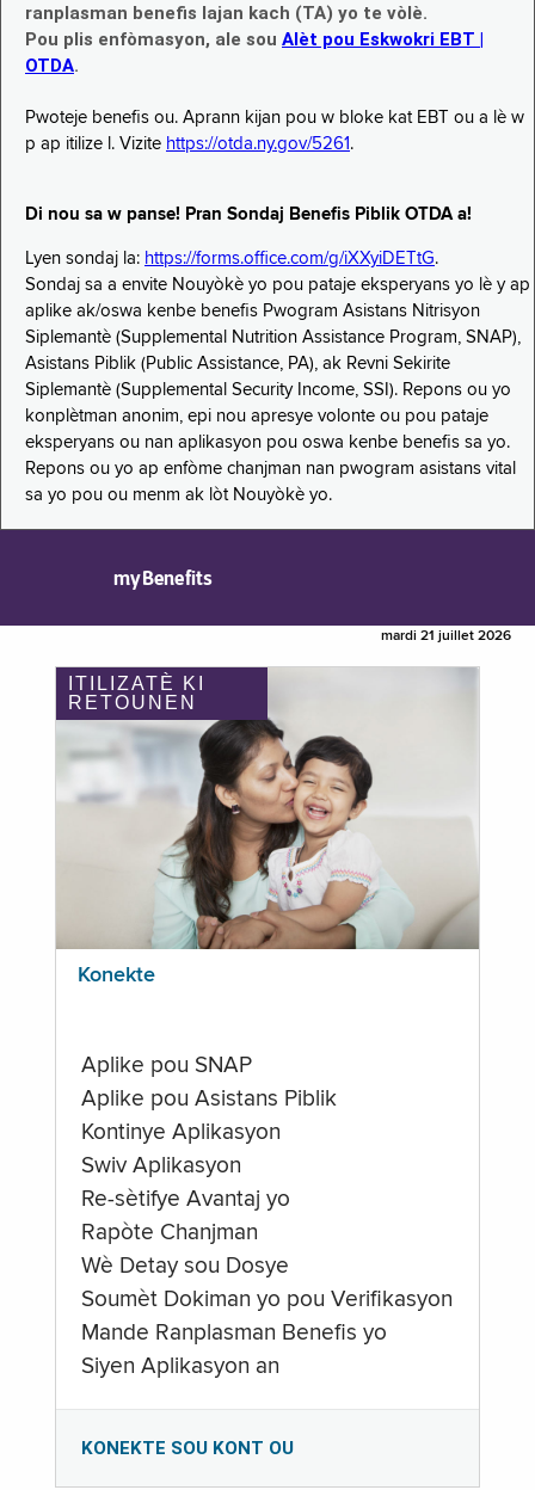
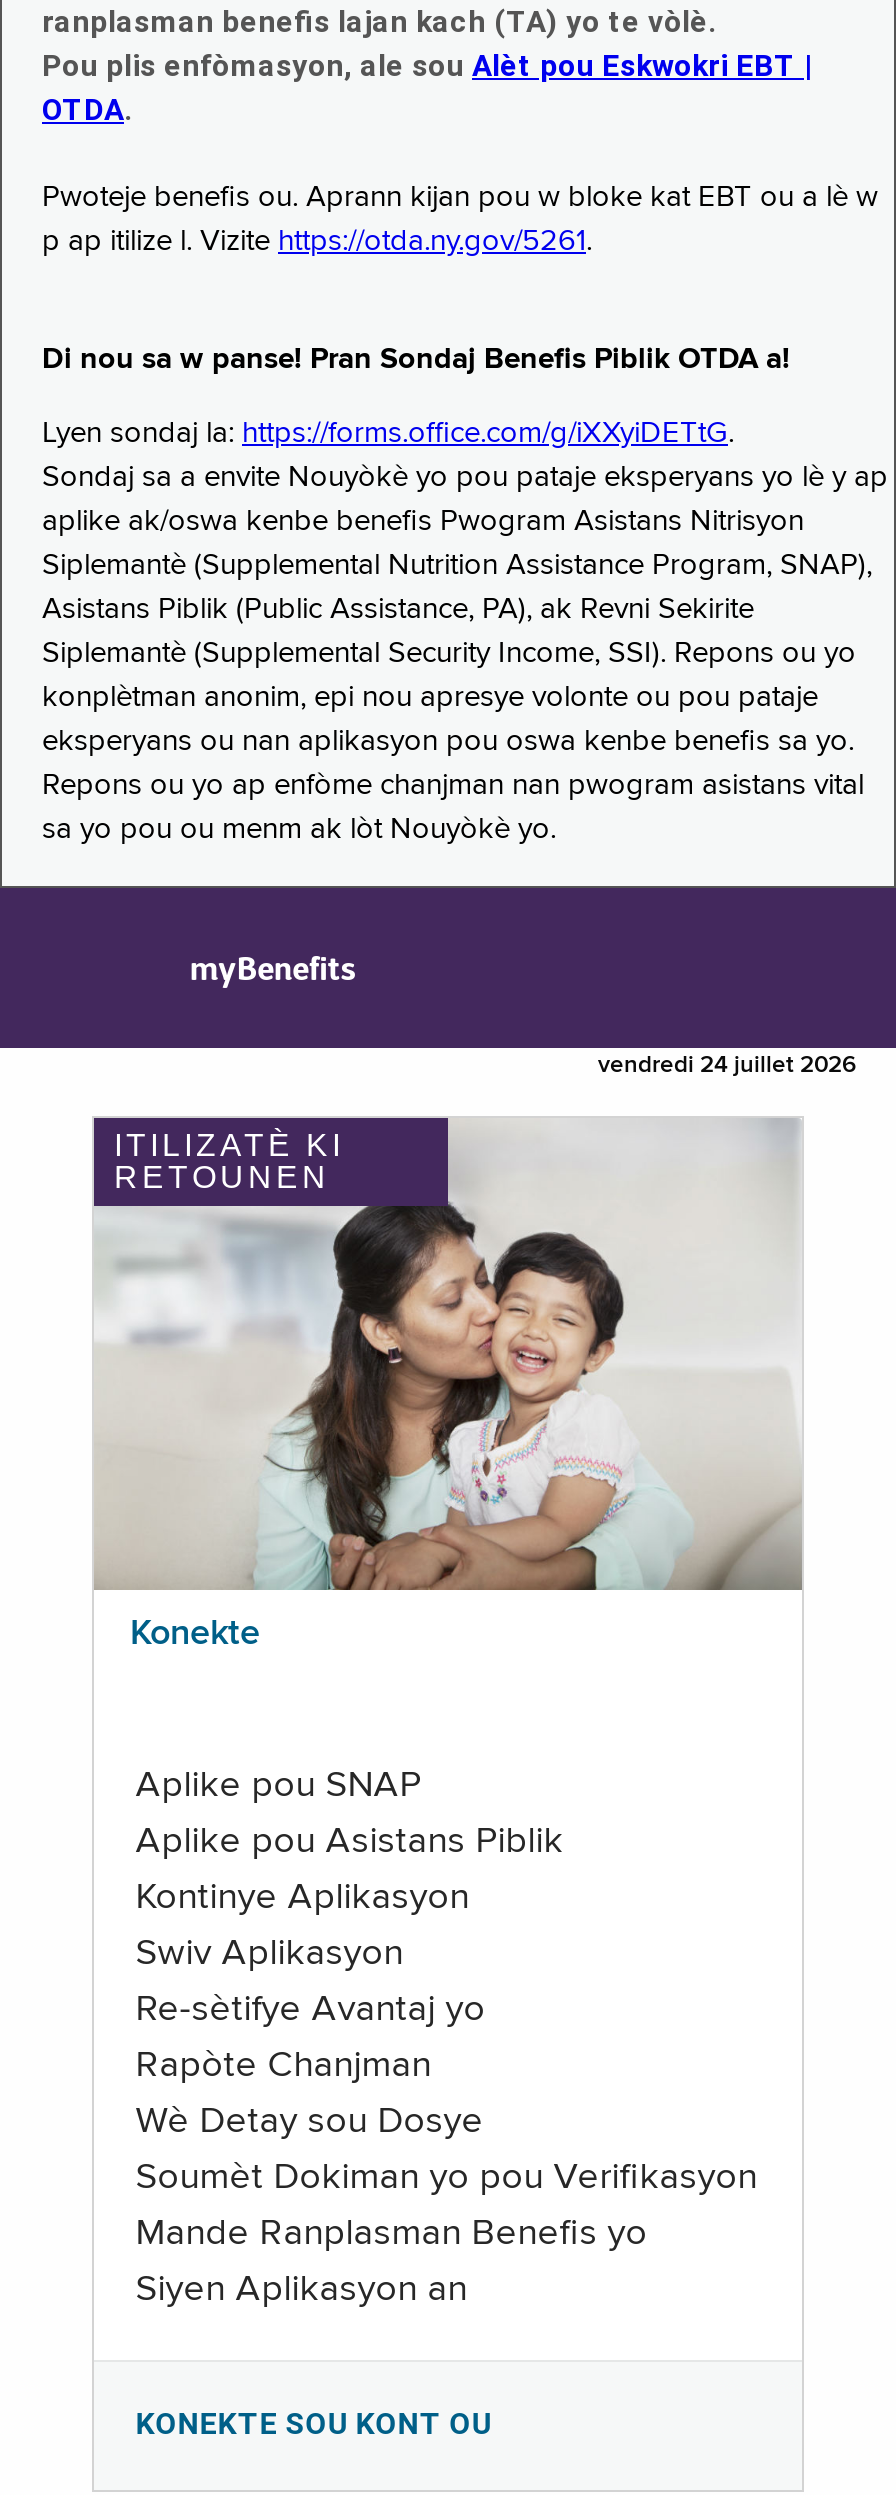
[381,629,511,644] mardi 21 juillet 2026 -> [598,1054,856,1078] vendredi 24 juillet 2026

